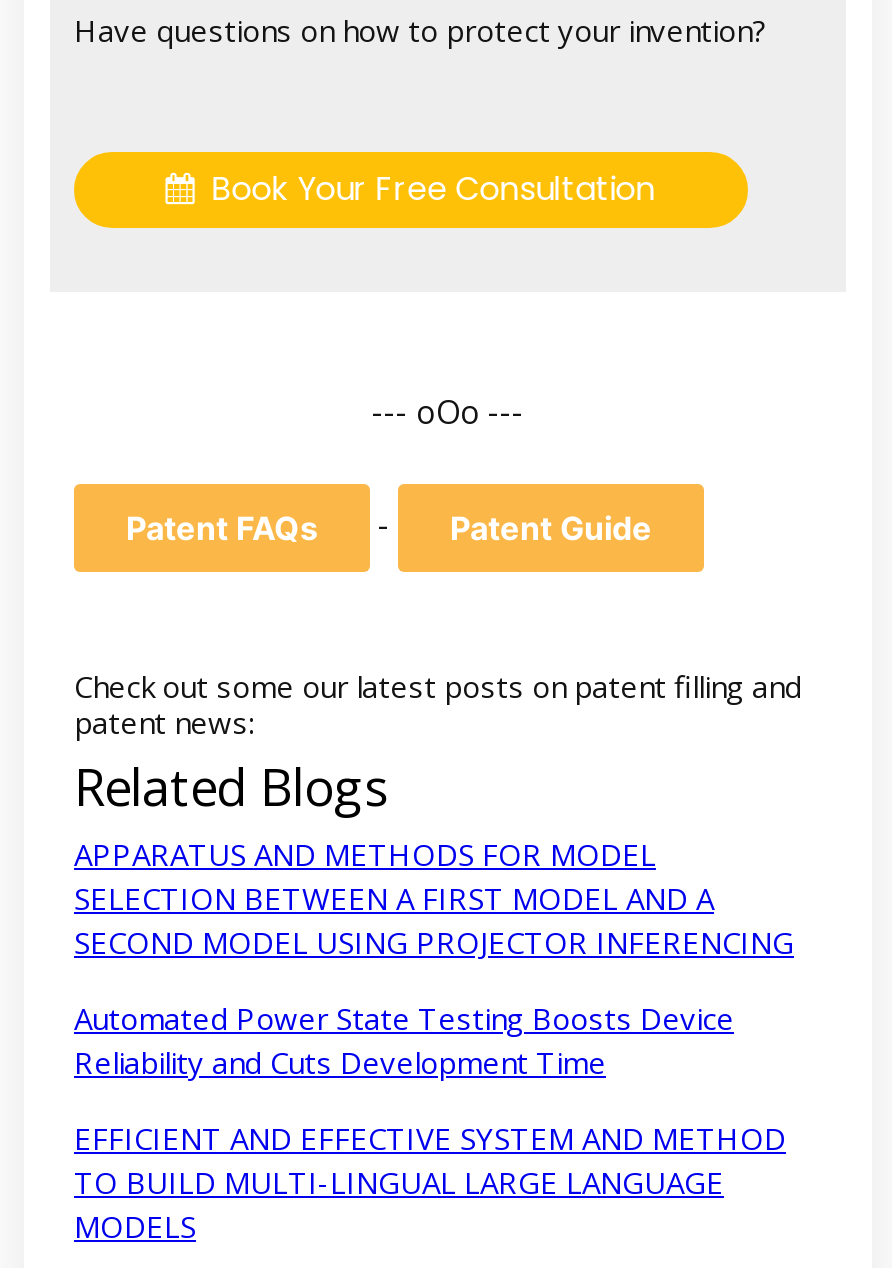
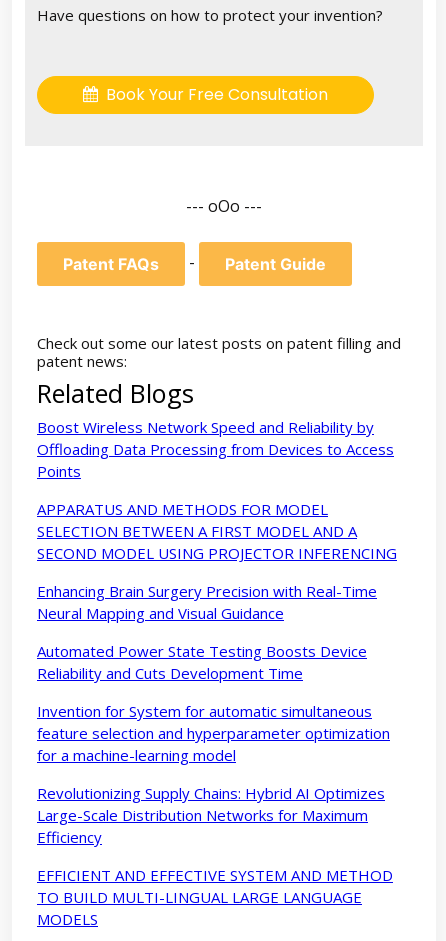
none -> [37,417,394,481] Boost Wireless Network Speed and Reliability by | Offloading Data Processing from Devices to Access | Points
none -> [37,581,377,623] Enhancing Brain Surgery Precision with Real-Time | Neural Mapping and Visual Guidance
none -> [37,701,390,847] Invention for System for automatic simultaneous | feature selection and hyperparameter optimization | for a machine-learning model | Revolutionizing Supply Chains: Hybrid AI Optimizes | Large-Scale Distribution Networks for Maximum | Efficiency

